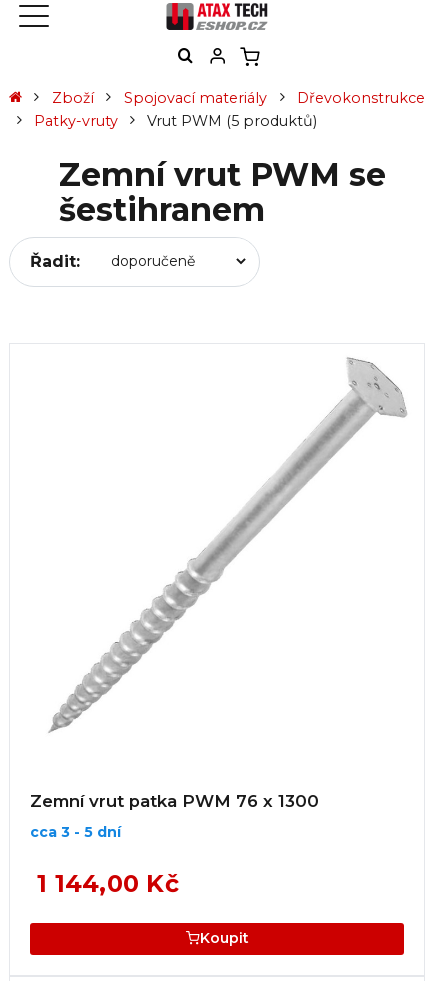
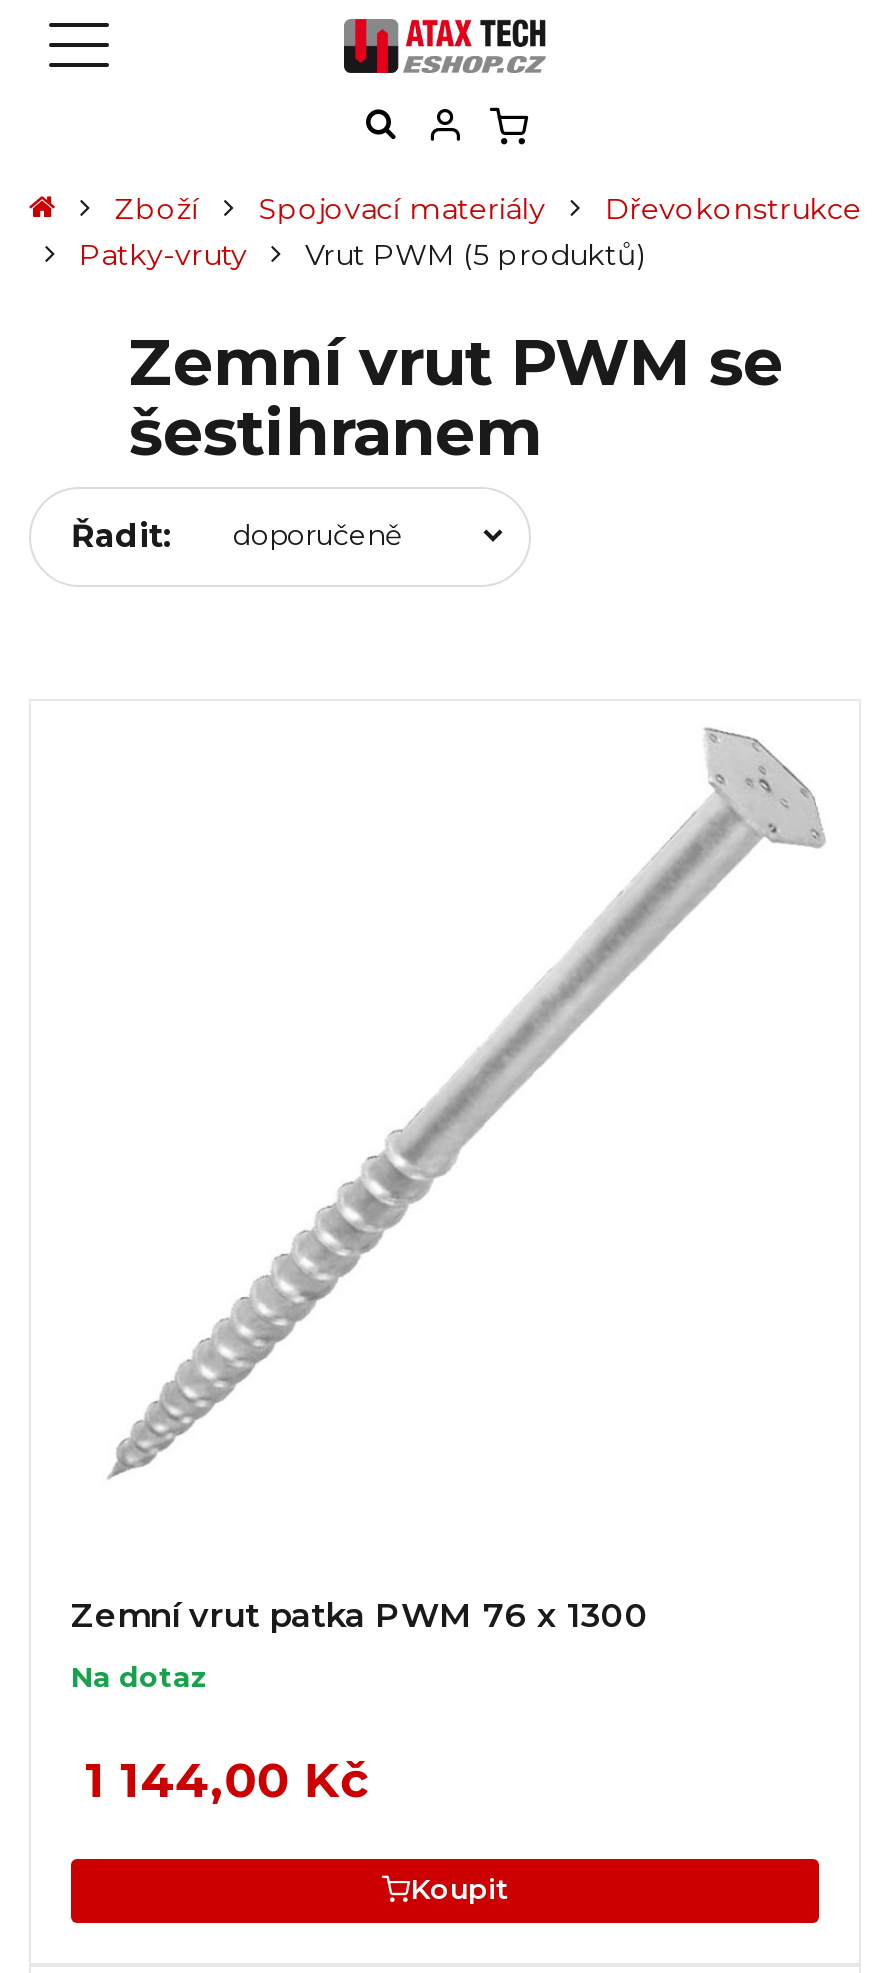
[30,822,121,840] cca 3 - 5 dní -> [71,1658,209,1694] Na dotaz

